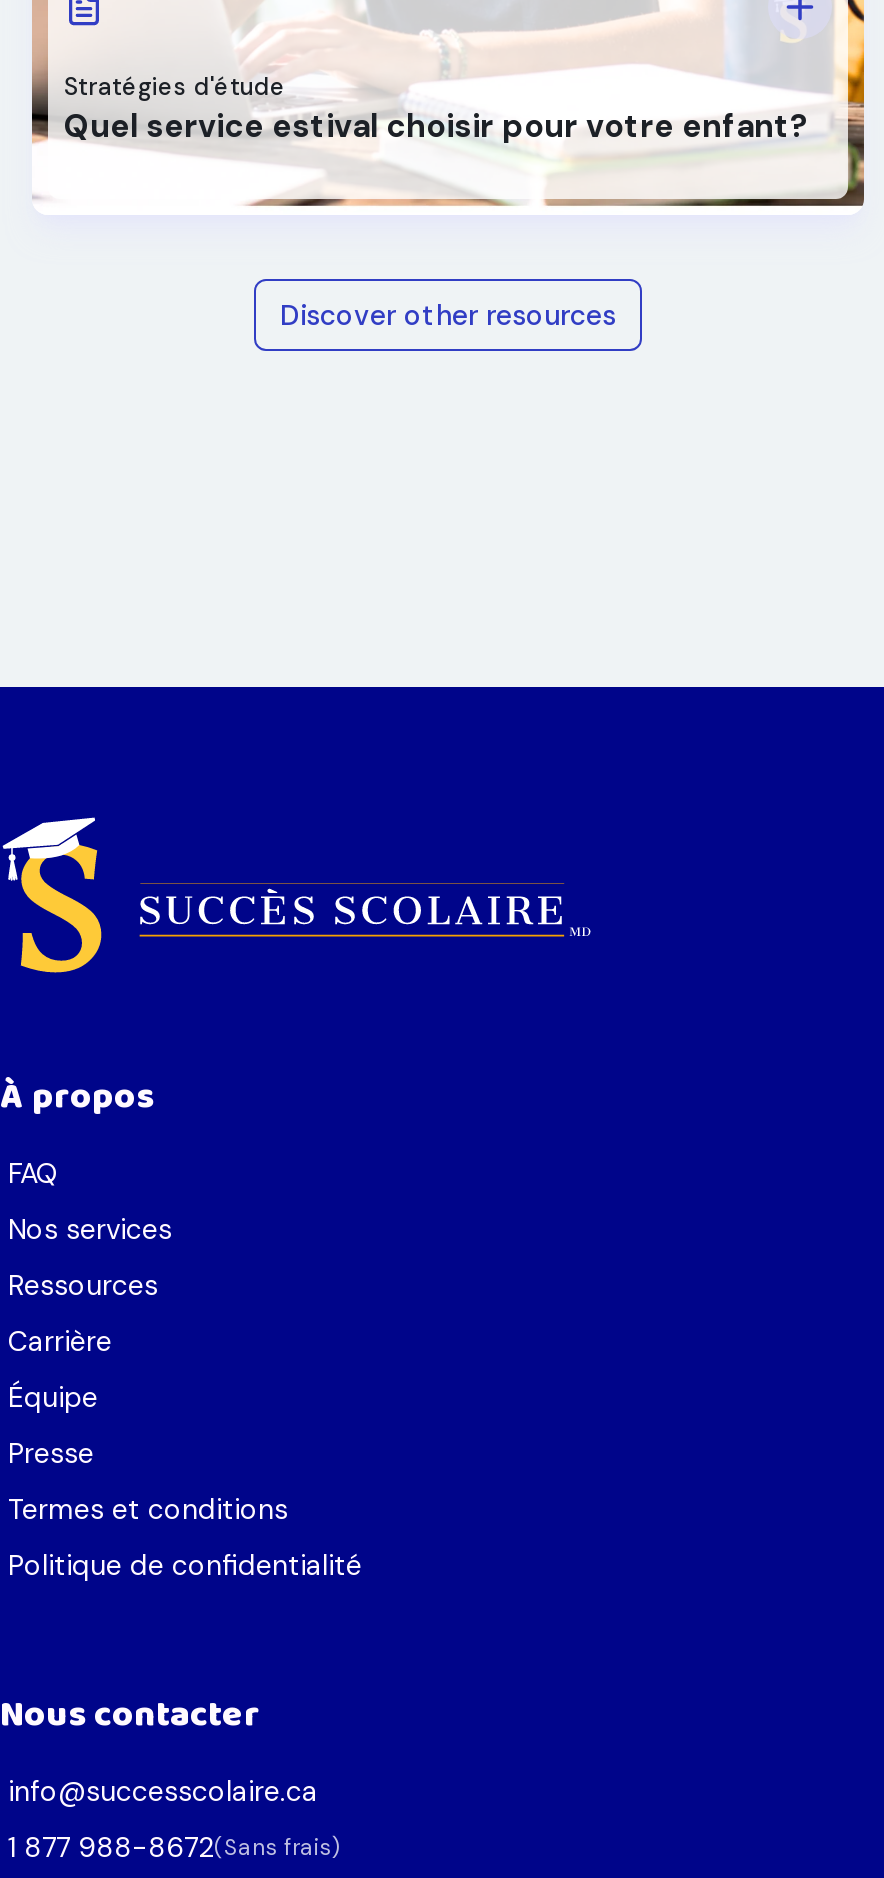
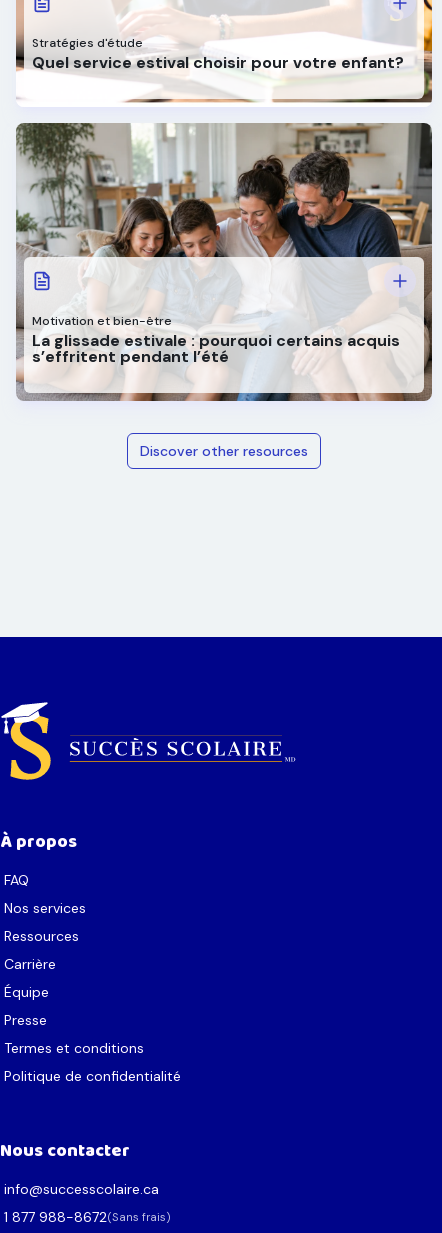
none -> [15,122,433,402] [image] | Motivation et bien-être | La glissade estivale : pourquoi certains acquis | s’effritent pendant l’été

